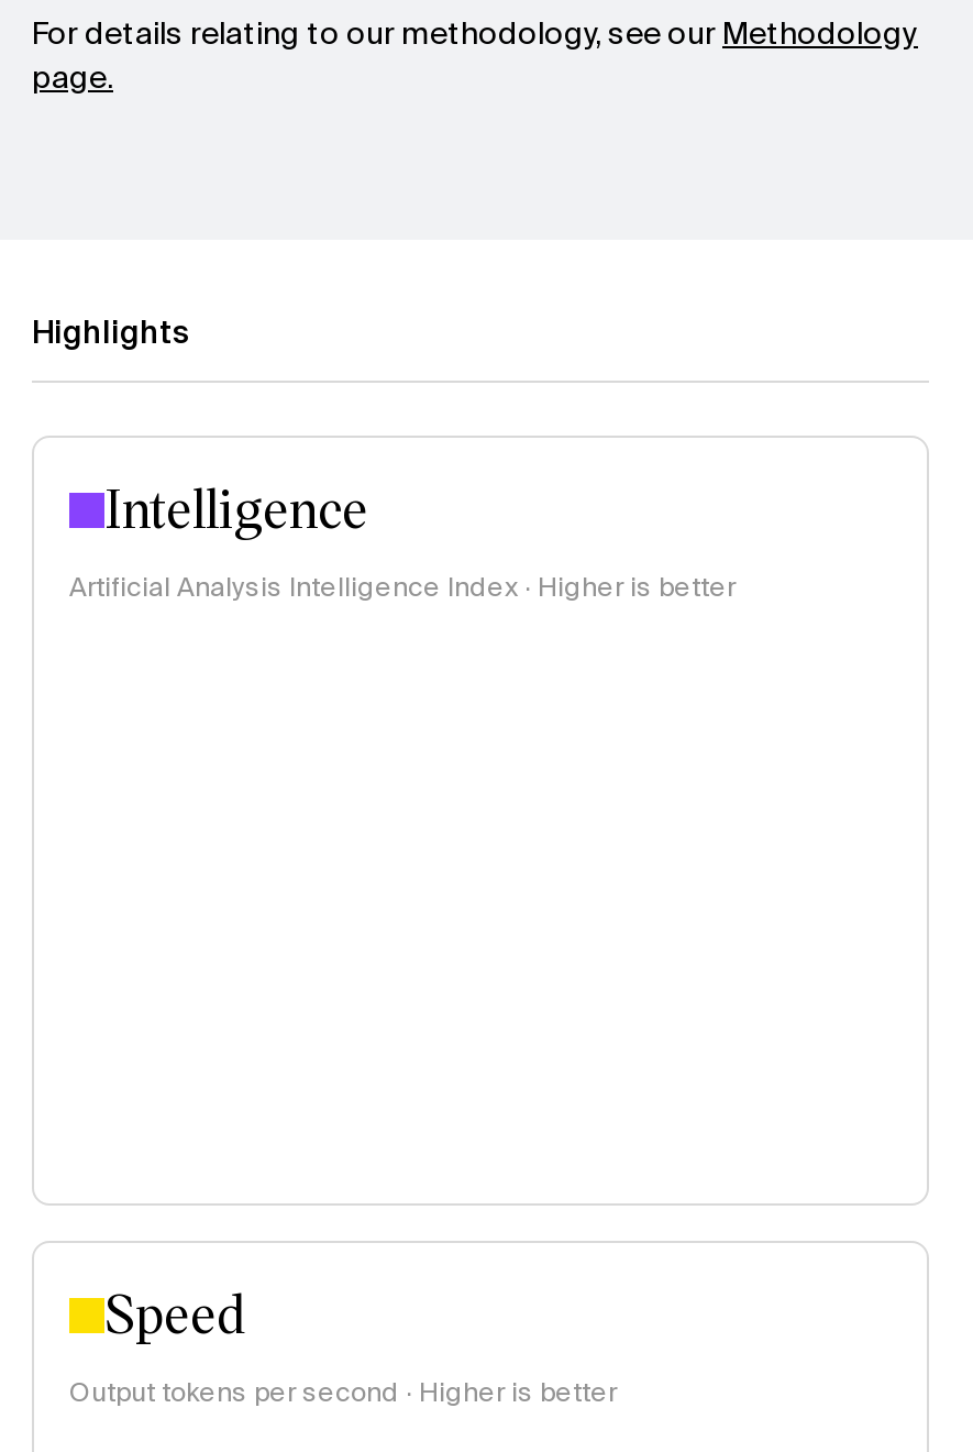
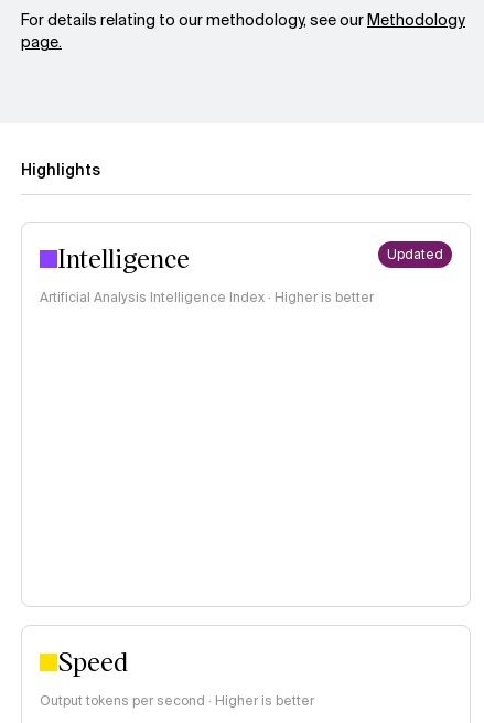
none -> [387,246,443,263] Updated

